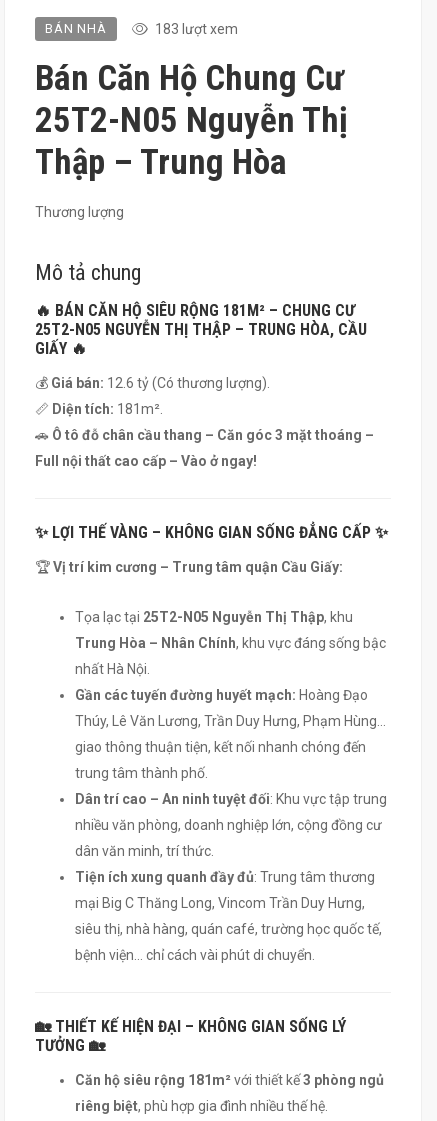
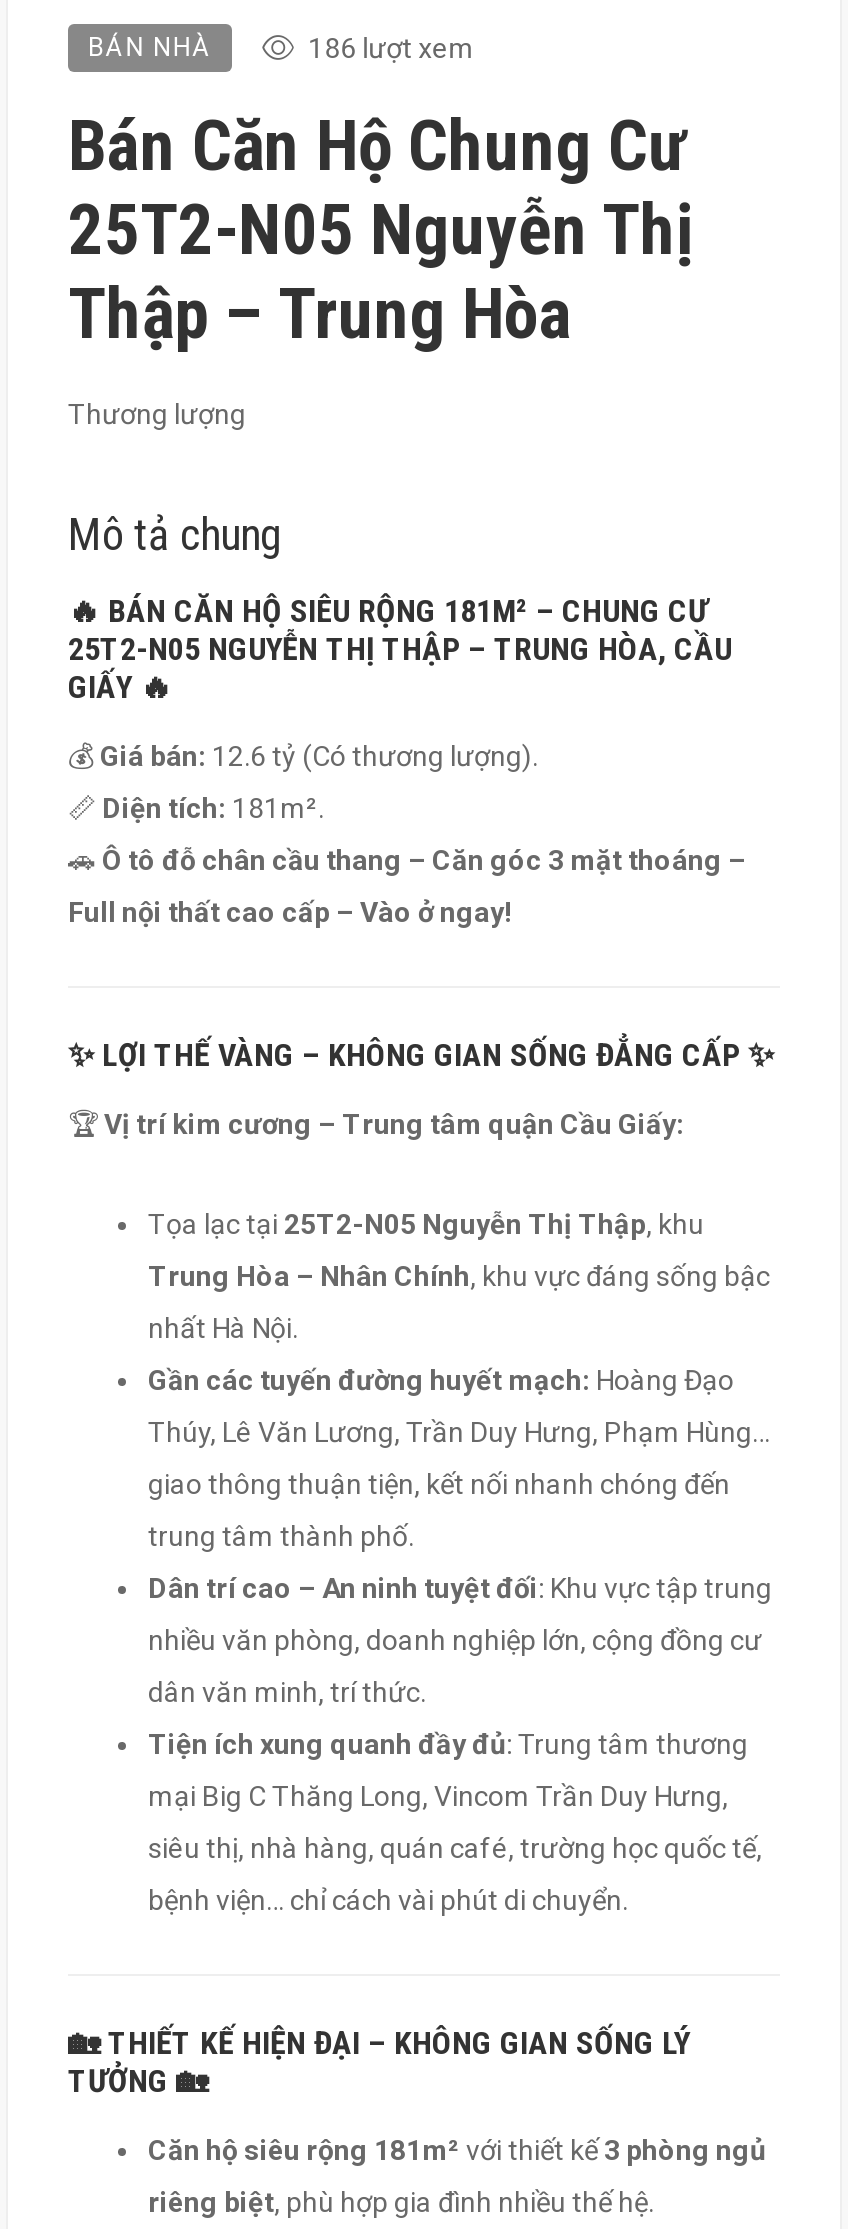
[155,21,238,37] 183 lượt xem -> [308,32,474,64] 186 lượt xem

